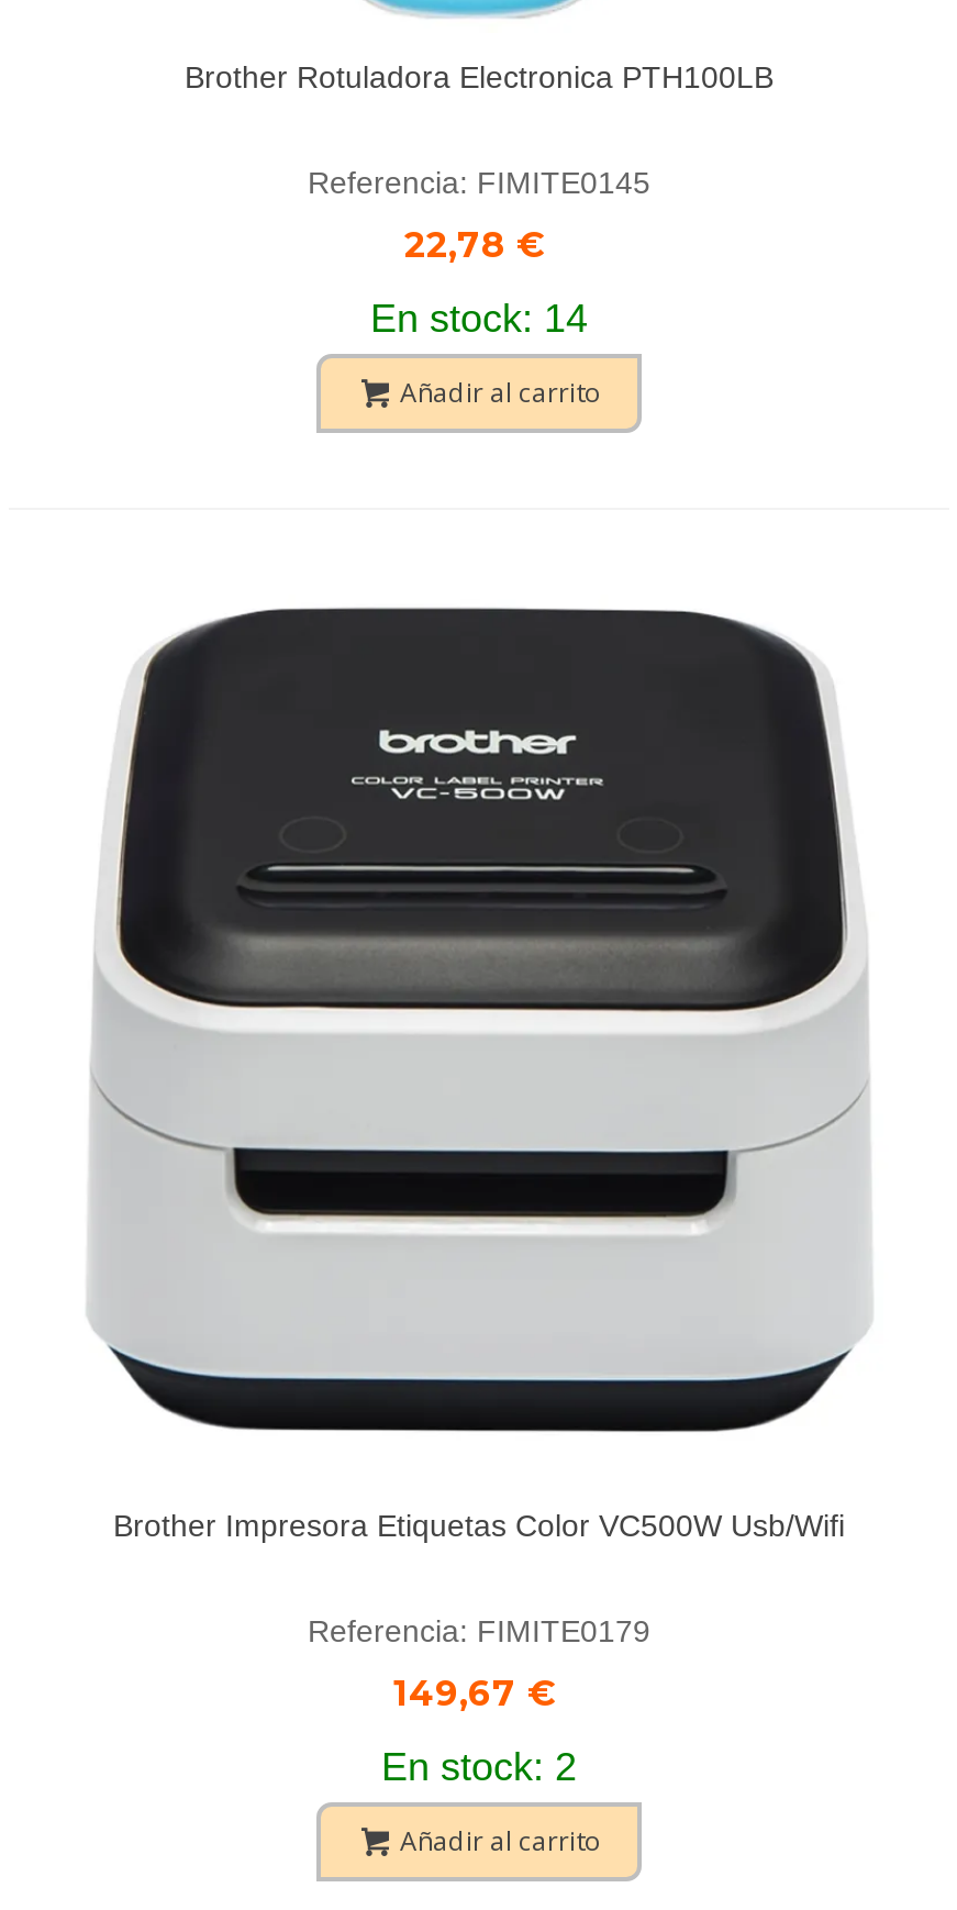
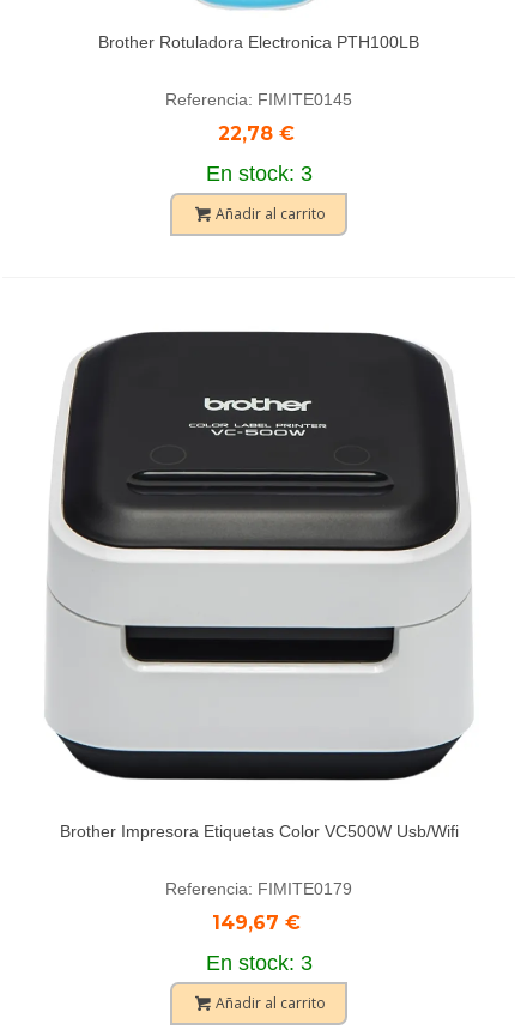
[370,297,588,341] En stock: 14 -> [205,162,312,186] En stock: 3
[381,1745,577,1789] En stock: 2 -> [205,951,312,975] En stock: 3

